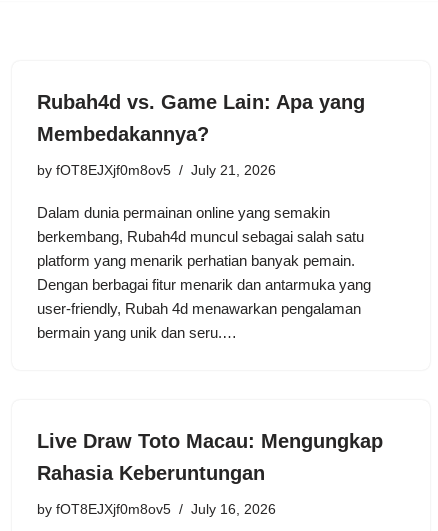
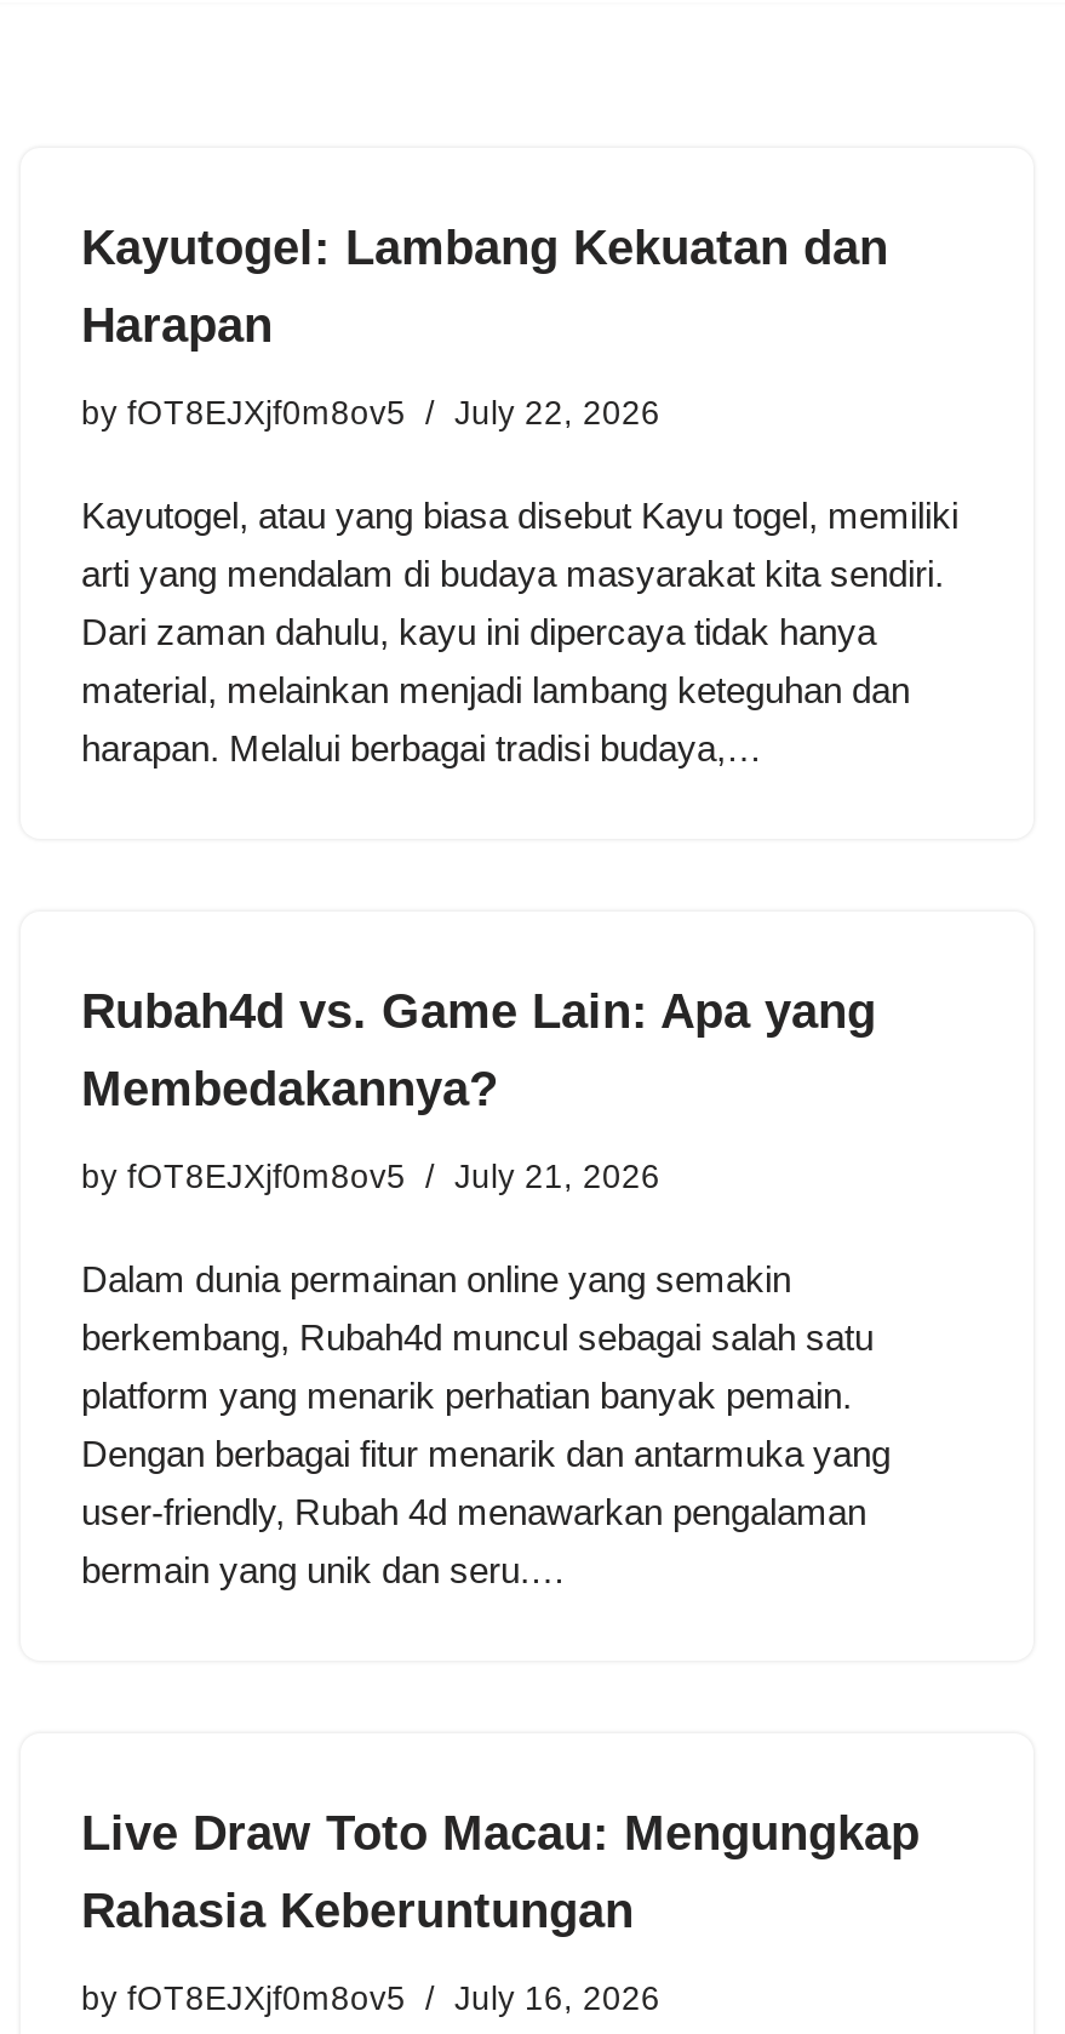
none -> [81,221,958,769] Kayutogel: Lambang Kekuatan dan | Harapan | by fOT8EJXjf0m8ov5 | July 22, 2026 | Kayutogel, atau yang biasa disebut Kayu togel, memiliki | arti yang mendalam di budaya masyarakat kita sendiri. | Dari zaman dahulu, kayu ini dipercaya tidak hanya | material, melainkan menjadi lambang keteguhan dan | harapan. Melalui berbagai tradisi budaya,…

